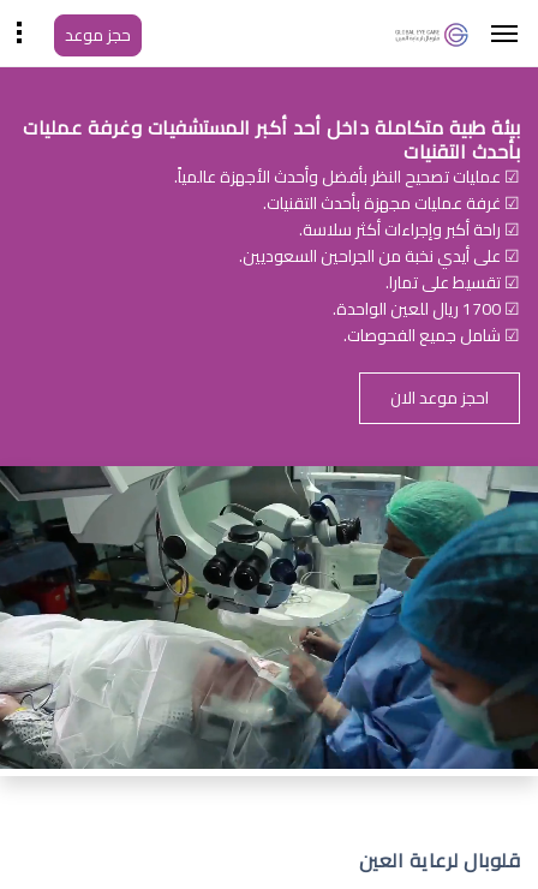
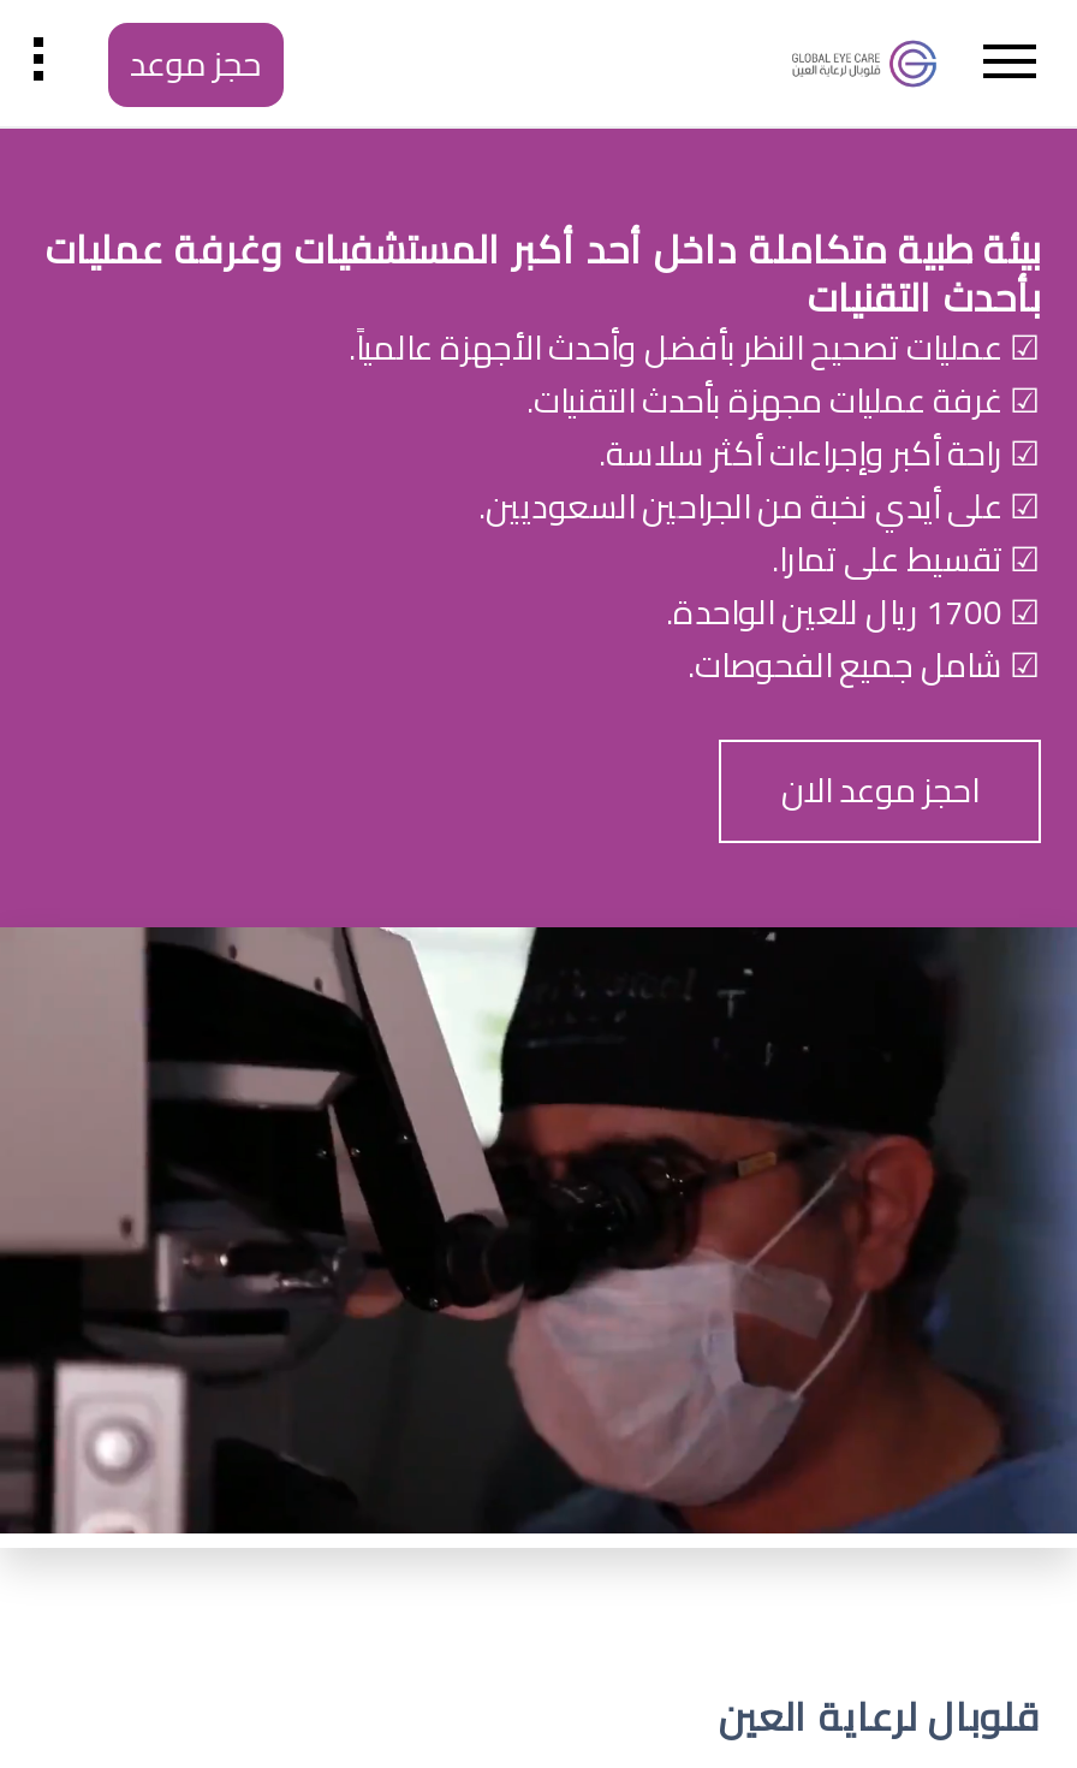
[4,465,534,770] [image] -> [7,925,1070,1536] [image]

